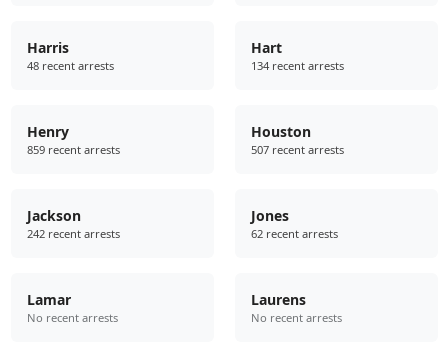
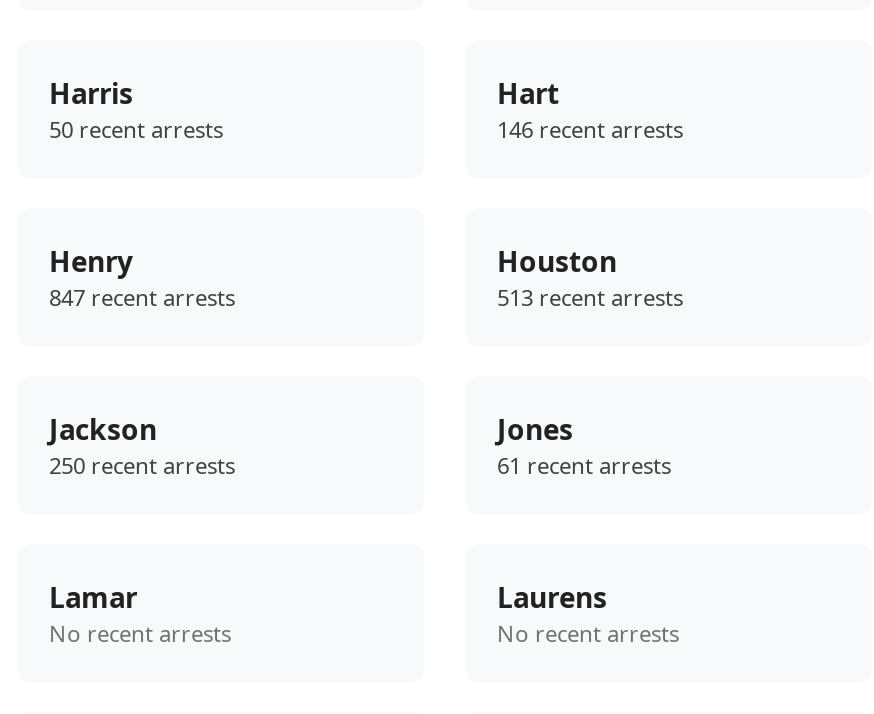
[26,57,113,72] 48 recent arrests -> [49,115,223,145] 50 recent arrests
[250,57,343,72] 134 recent arrests -> [497,115,683,145] 146 recent arrests
[26,141,119,156] 859 recent arrests -> [49,283,235,313] 847 recent arrests
[250,141,343,156] 507 recent arrests -> [497,283,683,313] 513 recent arrests
[26,225,119,240] 242 recent arrests -> [49,451,235,481] 250 recent arrests
[250,225,337,240] 62 recent arrests -> [497,451,671,481] 61 recent arrests

